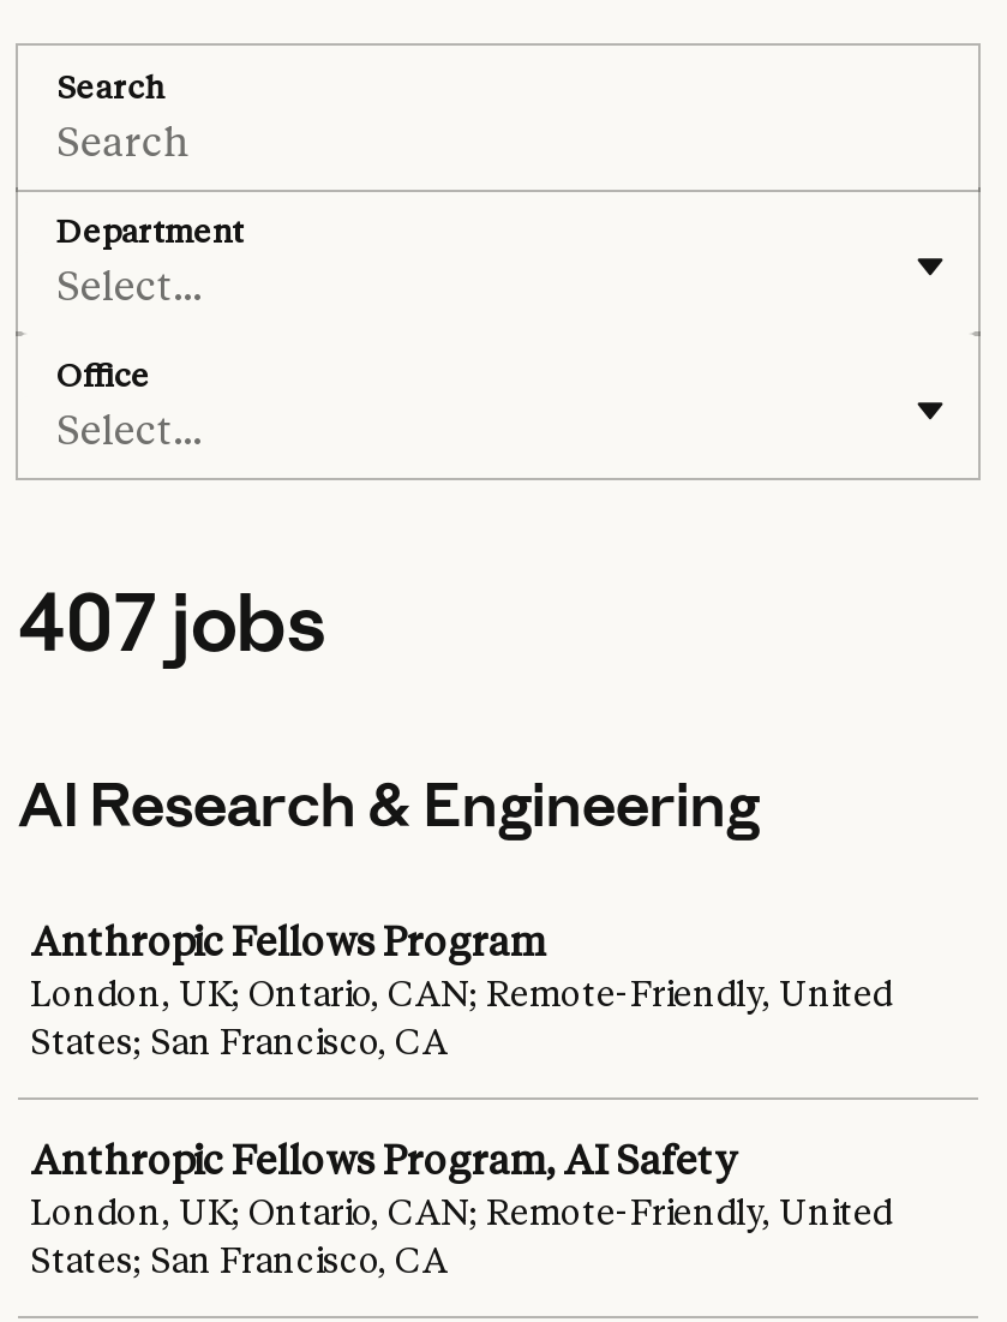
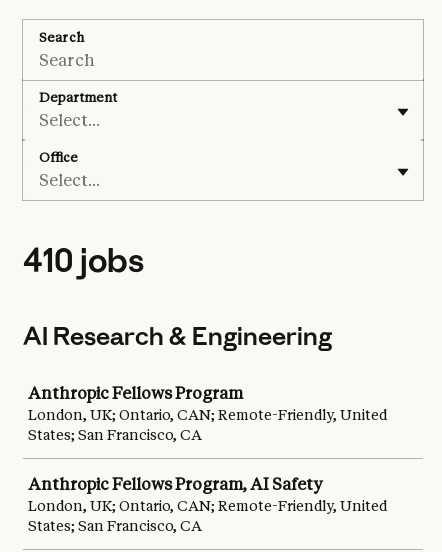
[18,574,325,670] 407 jobs -> [23,240,144,280] 410 jobs

